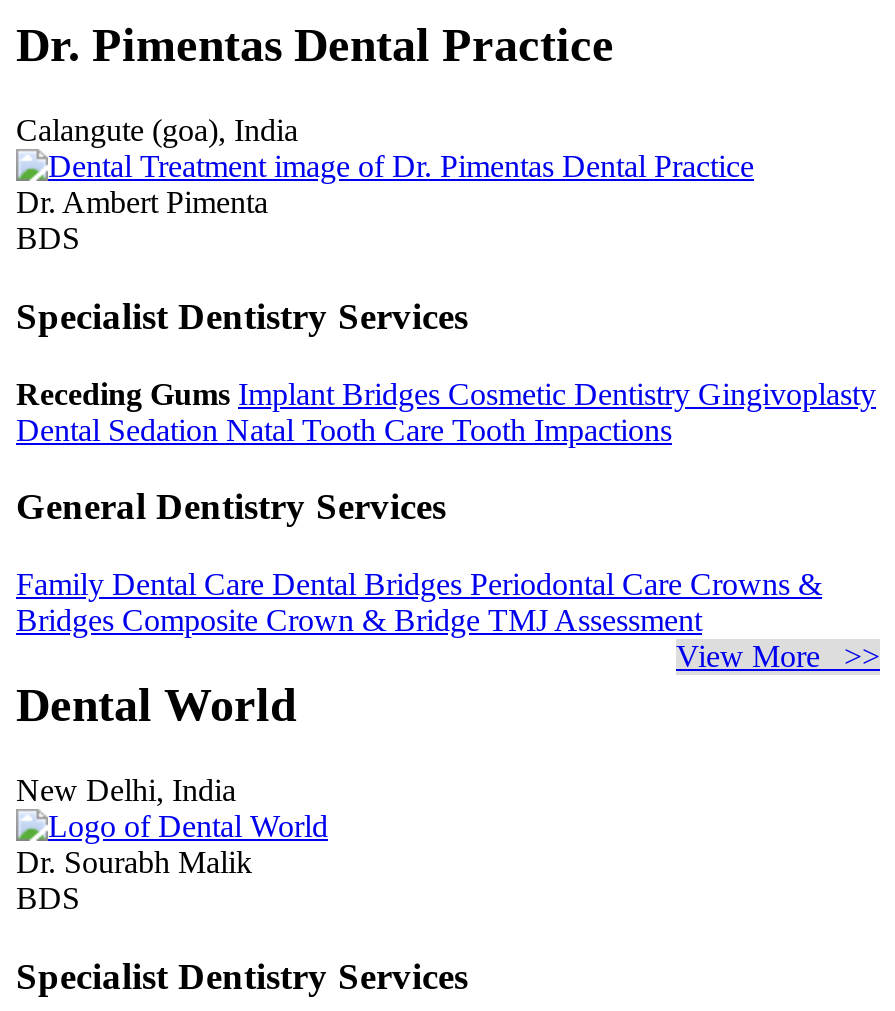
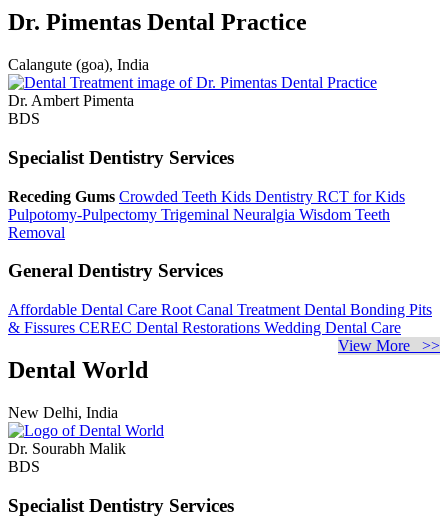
[16,376,876,446] Receding Gums Implant Bridges Cosmetic Dentistry Gingivoplasty | Dental Sedation Natal Tooth Care Tooth Impactions -> [8,188,405,241] Receding Gums Crowded Teeth Kids Dentistry RCT for Kids | Pulpotomy-Pulpectomy Trigeminal Neuralgia Wisdom Teeth | Removal
[16,567,822,637] Family Dental Care Dental Bridges Periodontal Care Crowns & | Bridges Composite Crown & Bridge TMJ Assessment -> [8,301,432,336] Affordable Dental Care Root Canal Treatment Dental Bonding Pits | & Fissures CEREC Dental Restorations Wedding Dental Care

